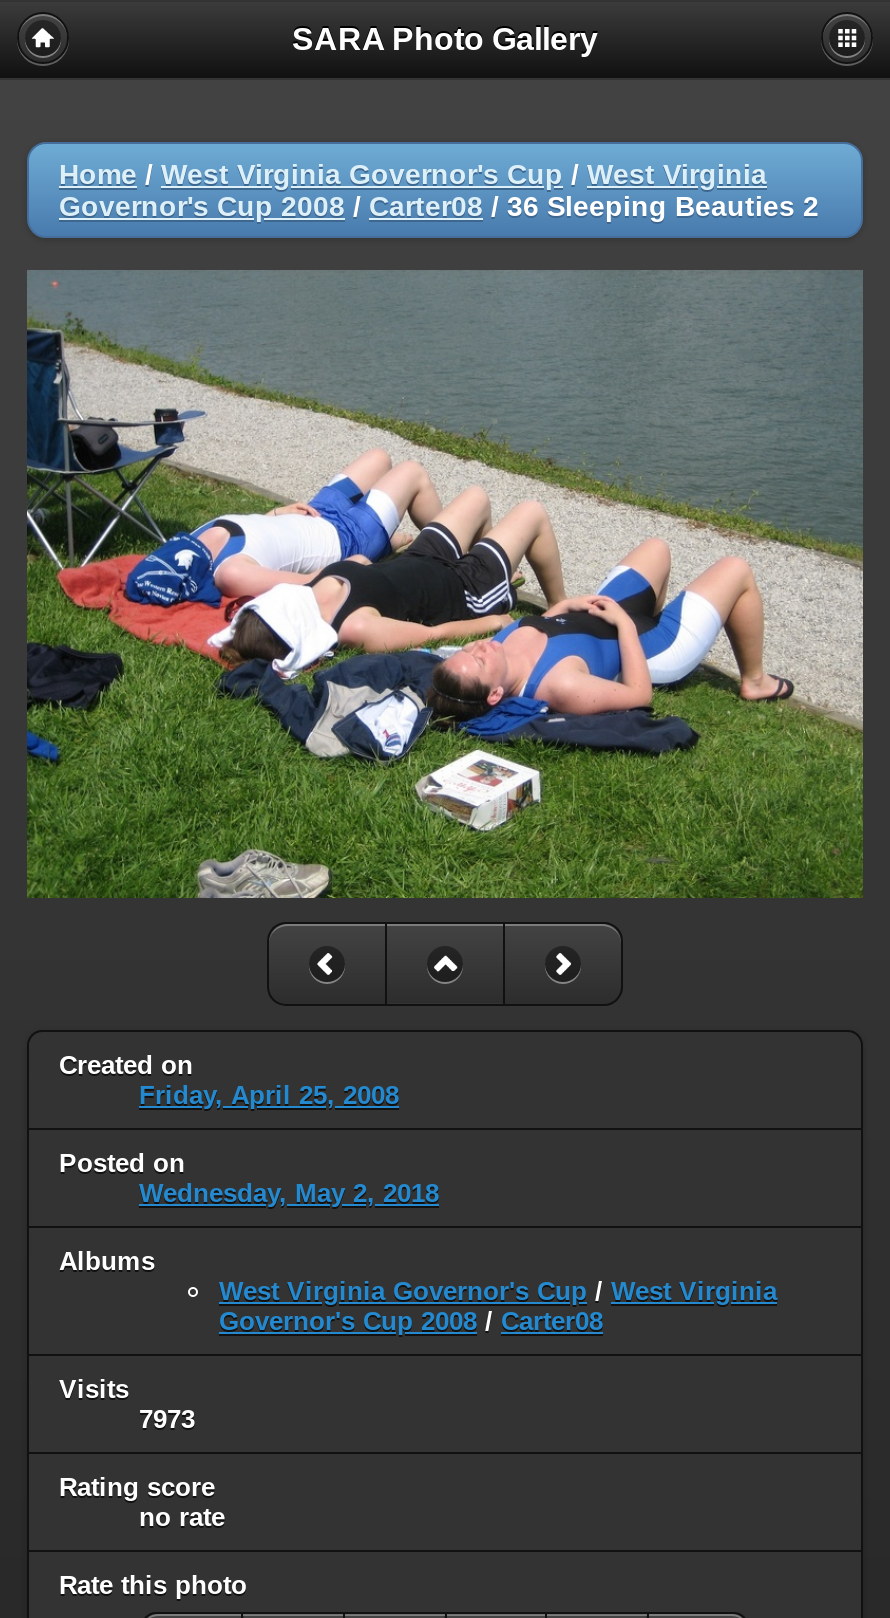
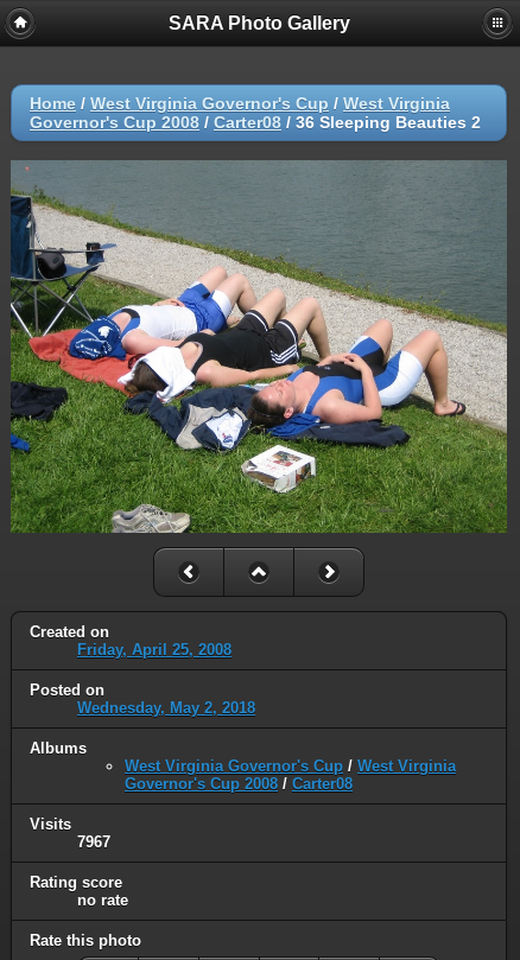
[139,1404,195,1434] 7973 -> [77,833,110,851] 7967

